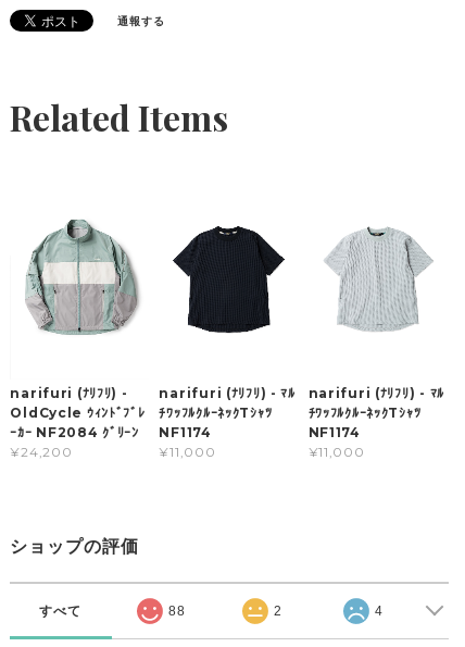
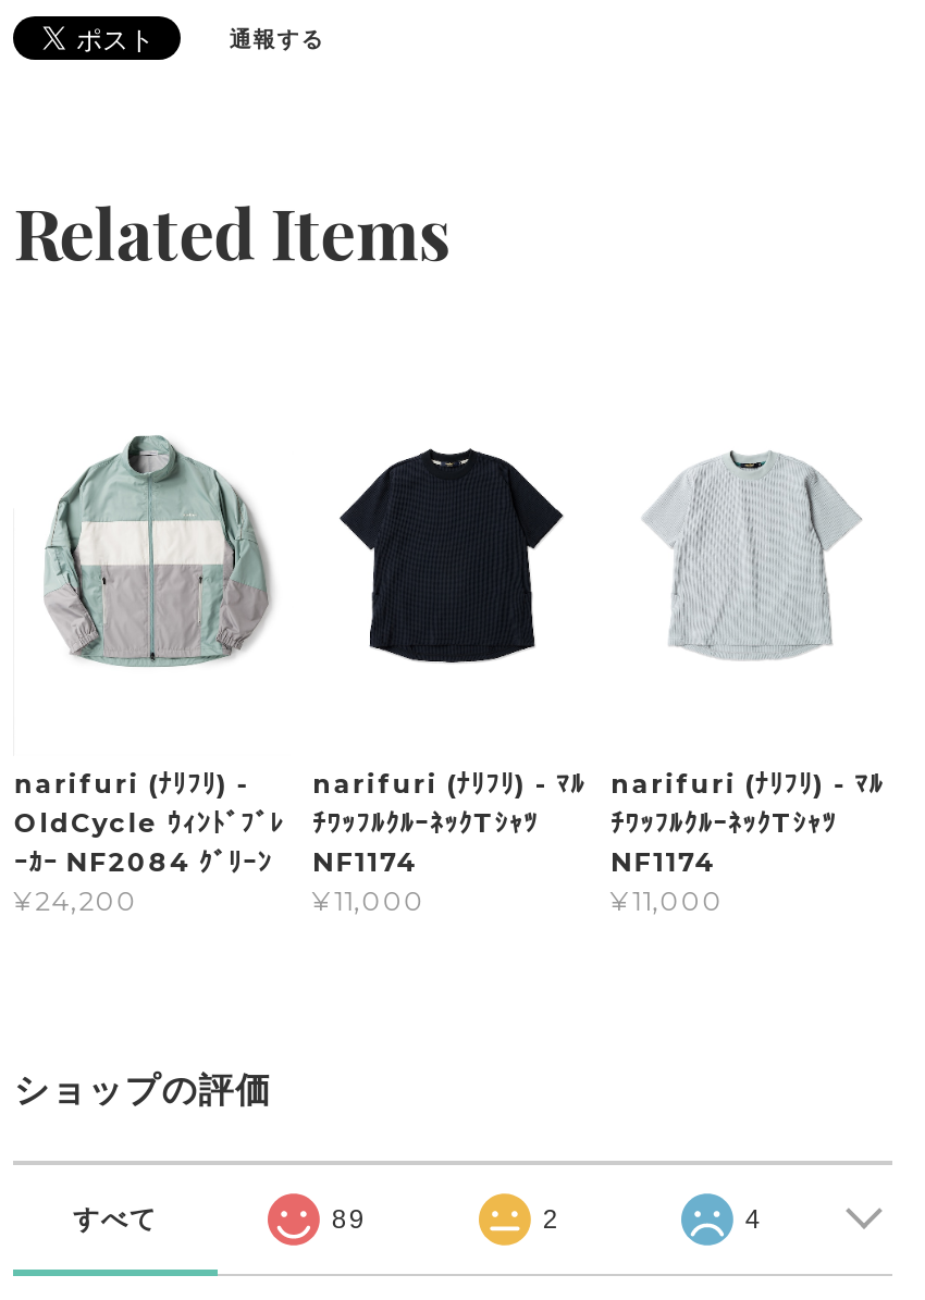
[169,603,186,618] 88 -> [332,1203,366,1234] 89

